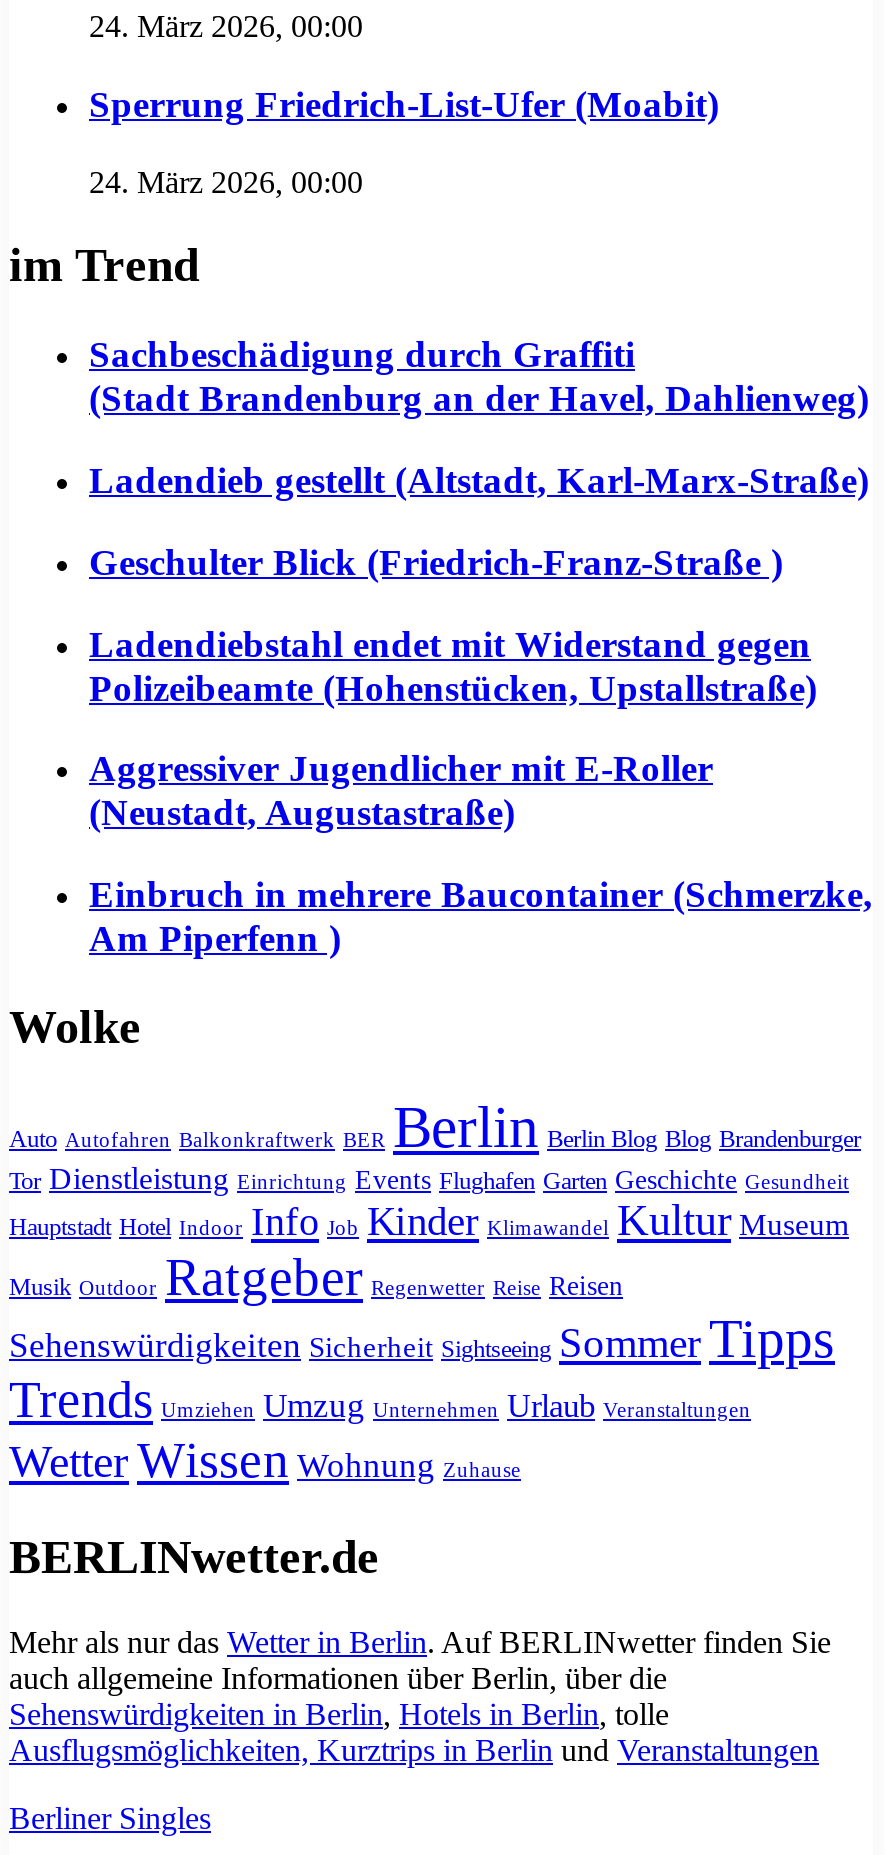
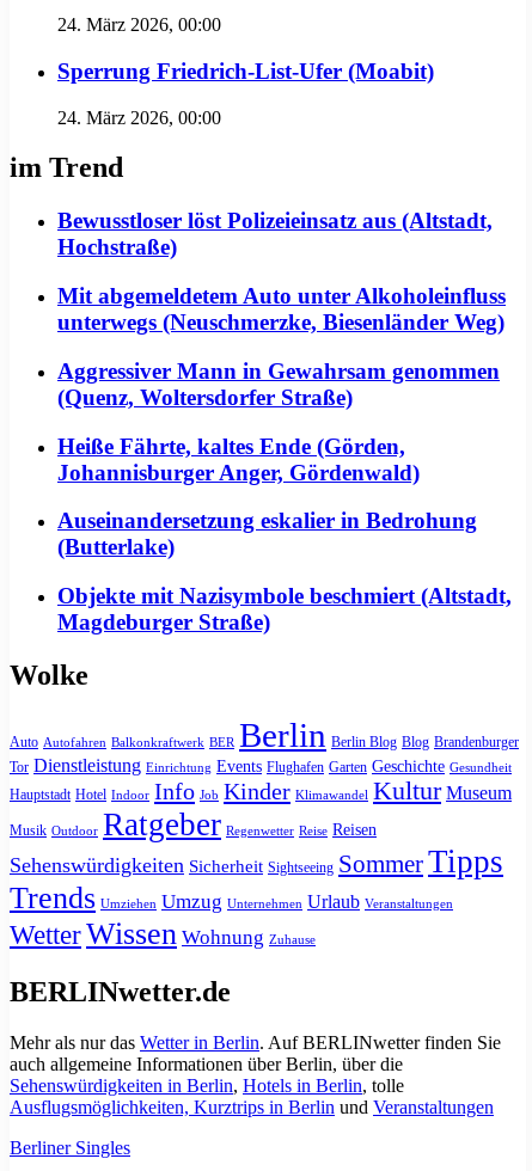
[89,334,869,420] Sachbeschädigung durch Graffiti | (Stadt Brandenburg an der Havel, Dahlienweg) -> [57,208,493,260] Bewusstloser löst Polizeieinsatz aus (Altstadt, | Hochstraße)
[89,459,869,501] Ladendieb gestellt (Altstadt, Karl-Marx-Straße) -> [57,283,506,335] Mit abgemeldetem Auto unter Alkoholeinfluss | unterwegs (Neuschmerzke, Biesenländer Weg)
[89,541,783,583] Geschulter Blick (Friedrich-Franz-Straße ) -> [57,358,500,410] Aggressiver Mann in Gewahrsam genommen | (Quenz, Woltersdorfer Straße)
[89,622,817,708] Ladendiebstahl endet mit Widerstand gegen | Polizeibeamte (Hohenstücken, Upstallstraße) -> [57,433,420,485] Heiße Fährte, kaltes Ende (Görden, | Johannisburger Anger, Gördenwald)
[89,747,713,833] Aggressiver Jugendlicher mit E-Roller | (Neustadt, Augustastraße) -> [57,508,477,559] Auseinandersetzung eskalier in Bedrohung | (Butterlake)
[89,873,873,959] Einbruch in mehrere Baucontainer (Schmerzke, | Am Piperfenn ) -> [57,583,512,634] Objekte mit Nazisymbole beschmiert (Altstadt, | Magdeburger Straße)

